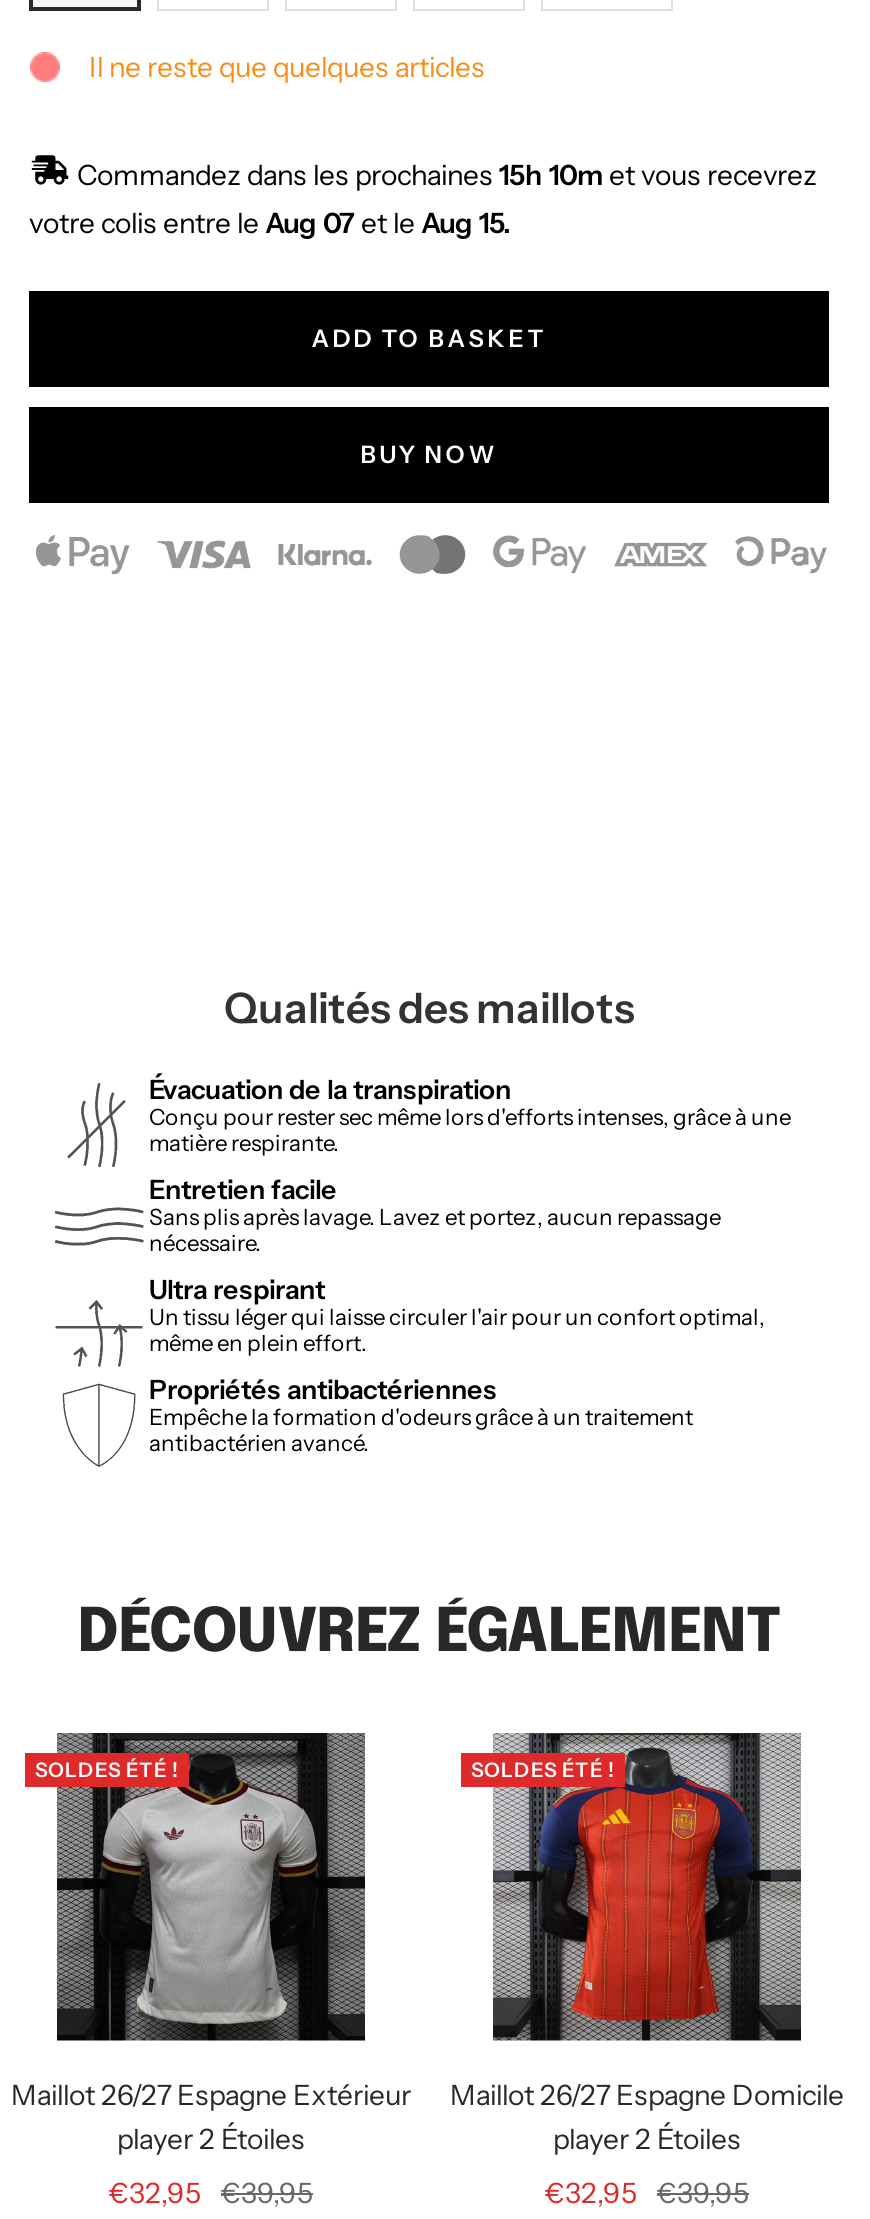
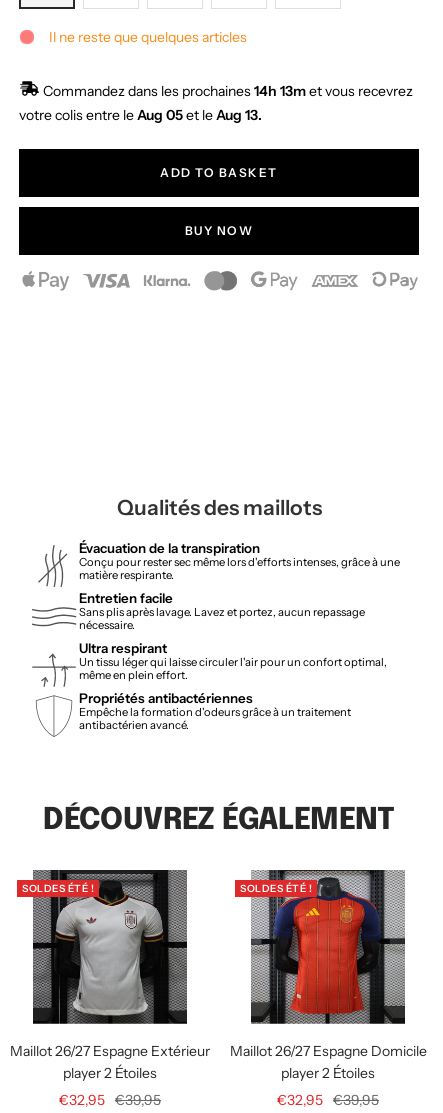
[71,156,823,192] Commandez dans les prochaines 15h 10m et vous recevrez -> [40,82,416,100] Commandez dans les prochaines 14h 13m et vous recevrez
[29,204,511,240] votre colis entre le Aug 07 et le Aug 15. -> [19,106,262,124] votre colis entre le Aug 05 et le Aug 13.

